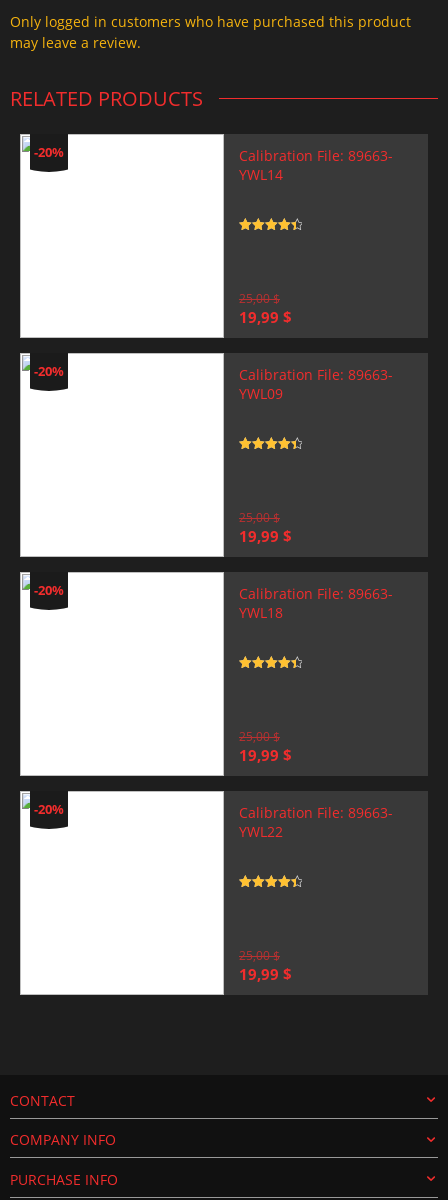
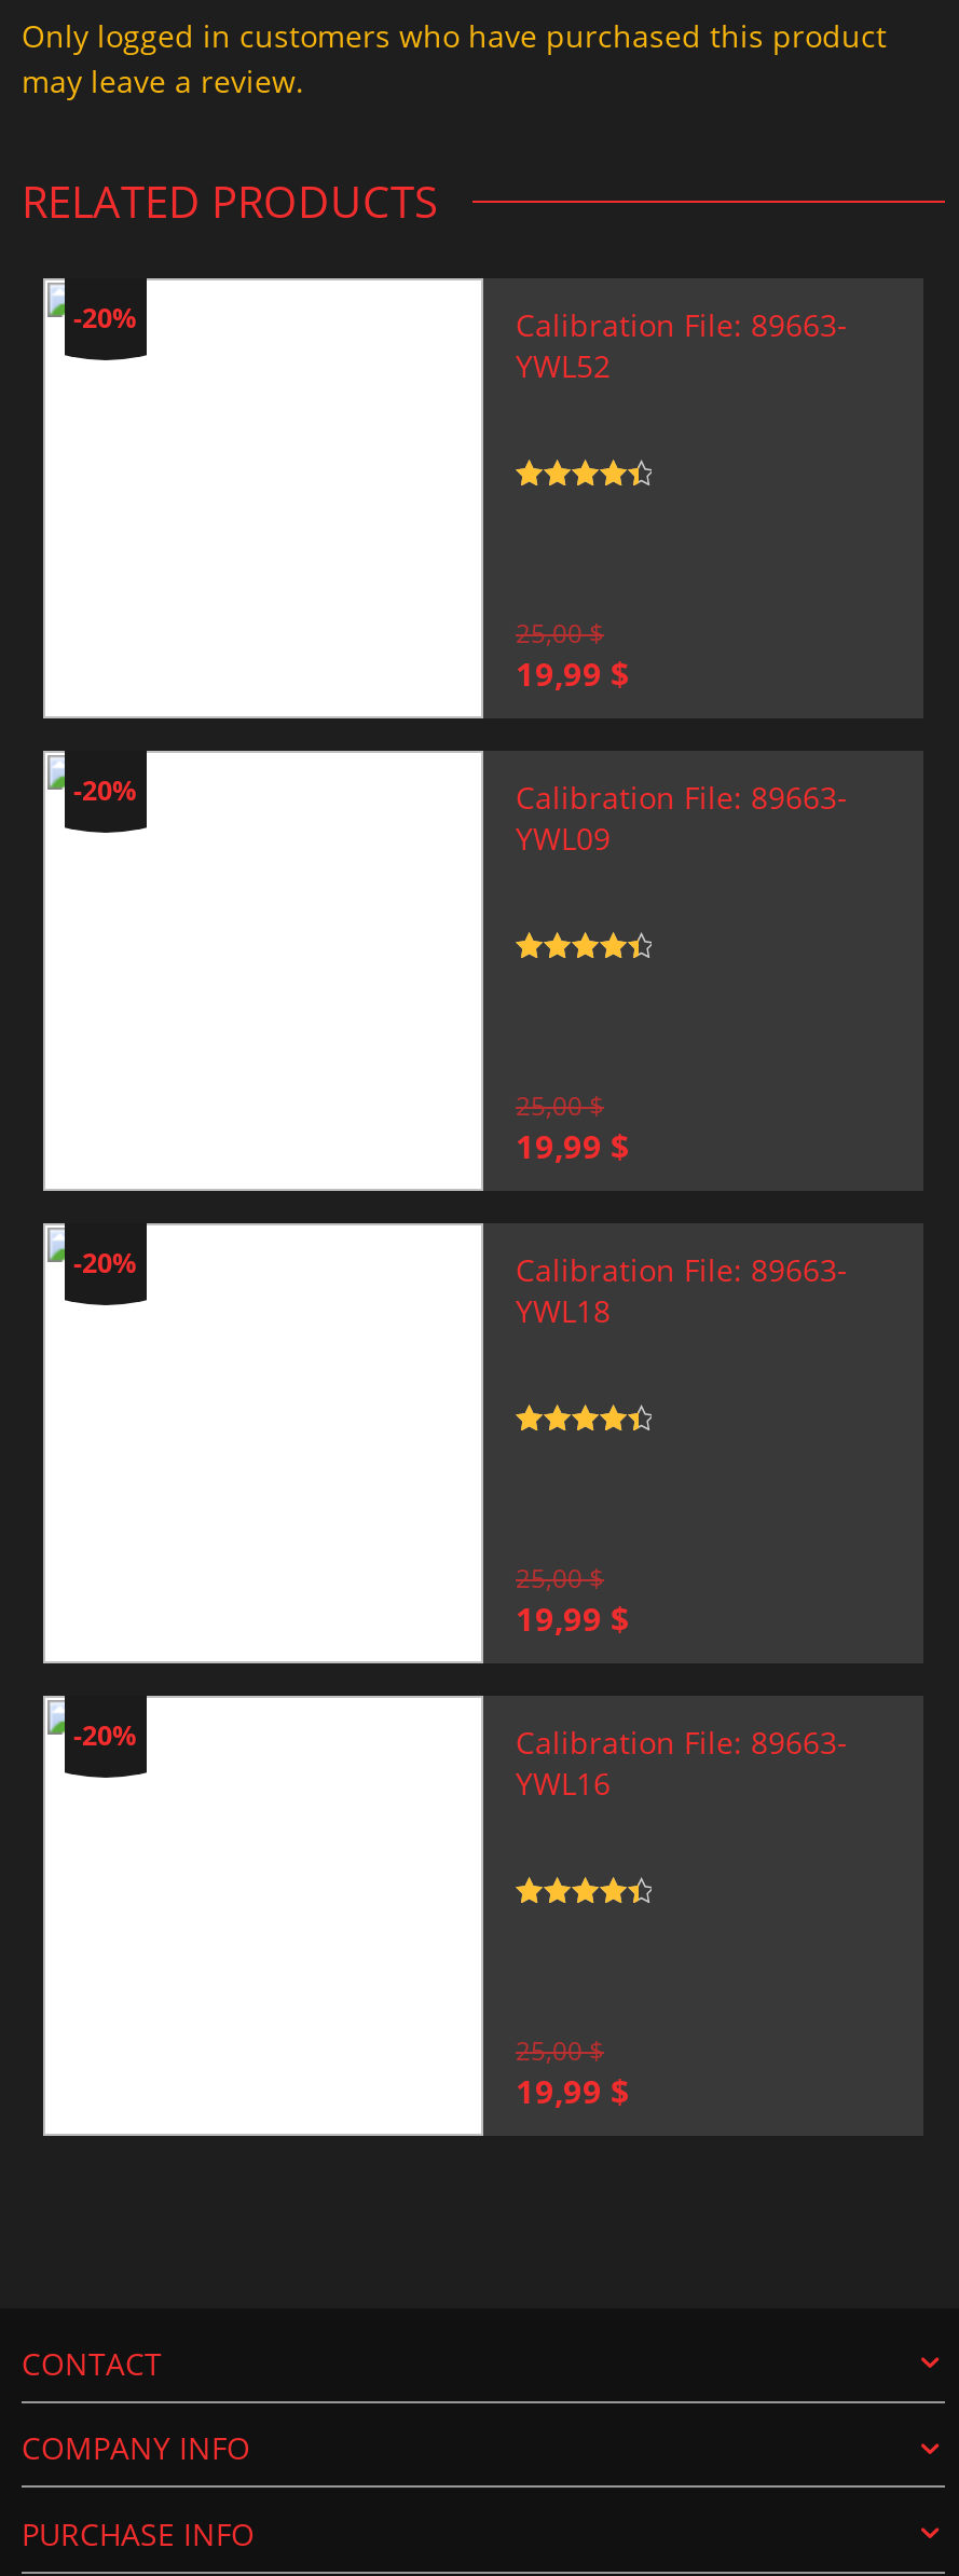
[239,165,283,184] YWL14 -> [516,345,611,386] YWL52
[239,822,283,841] YWL22 -> [516,1763,611,1804] YWL16

